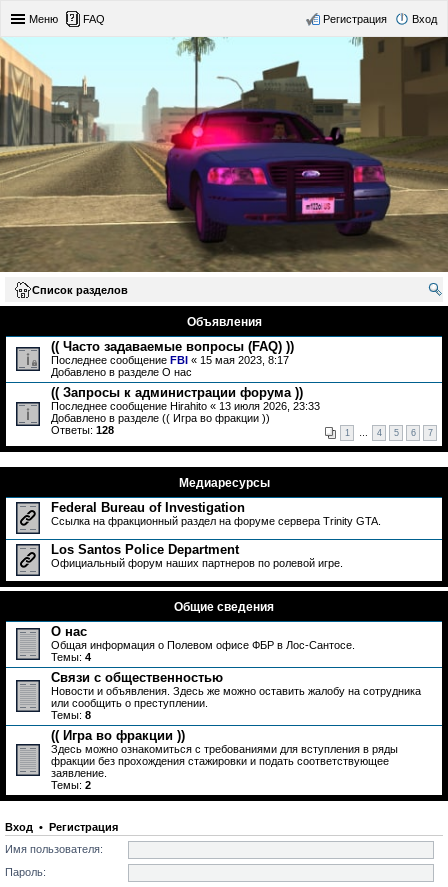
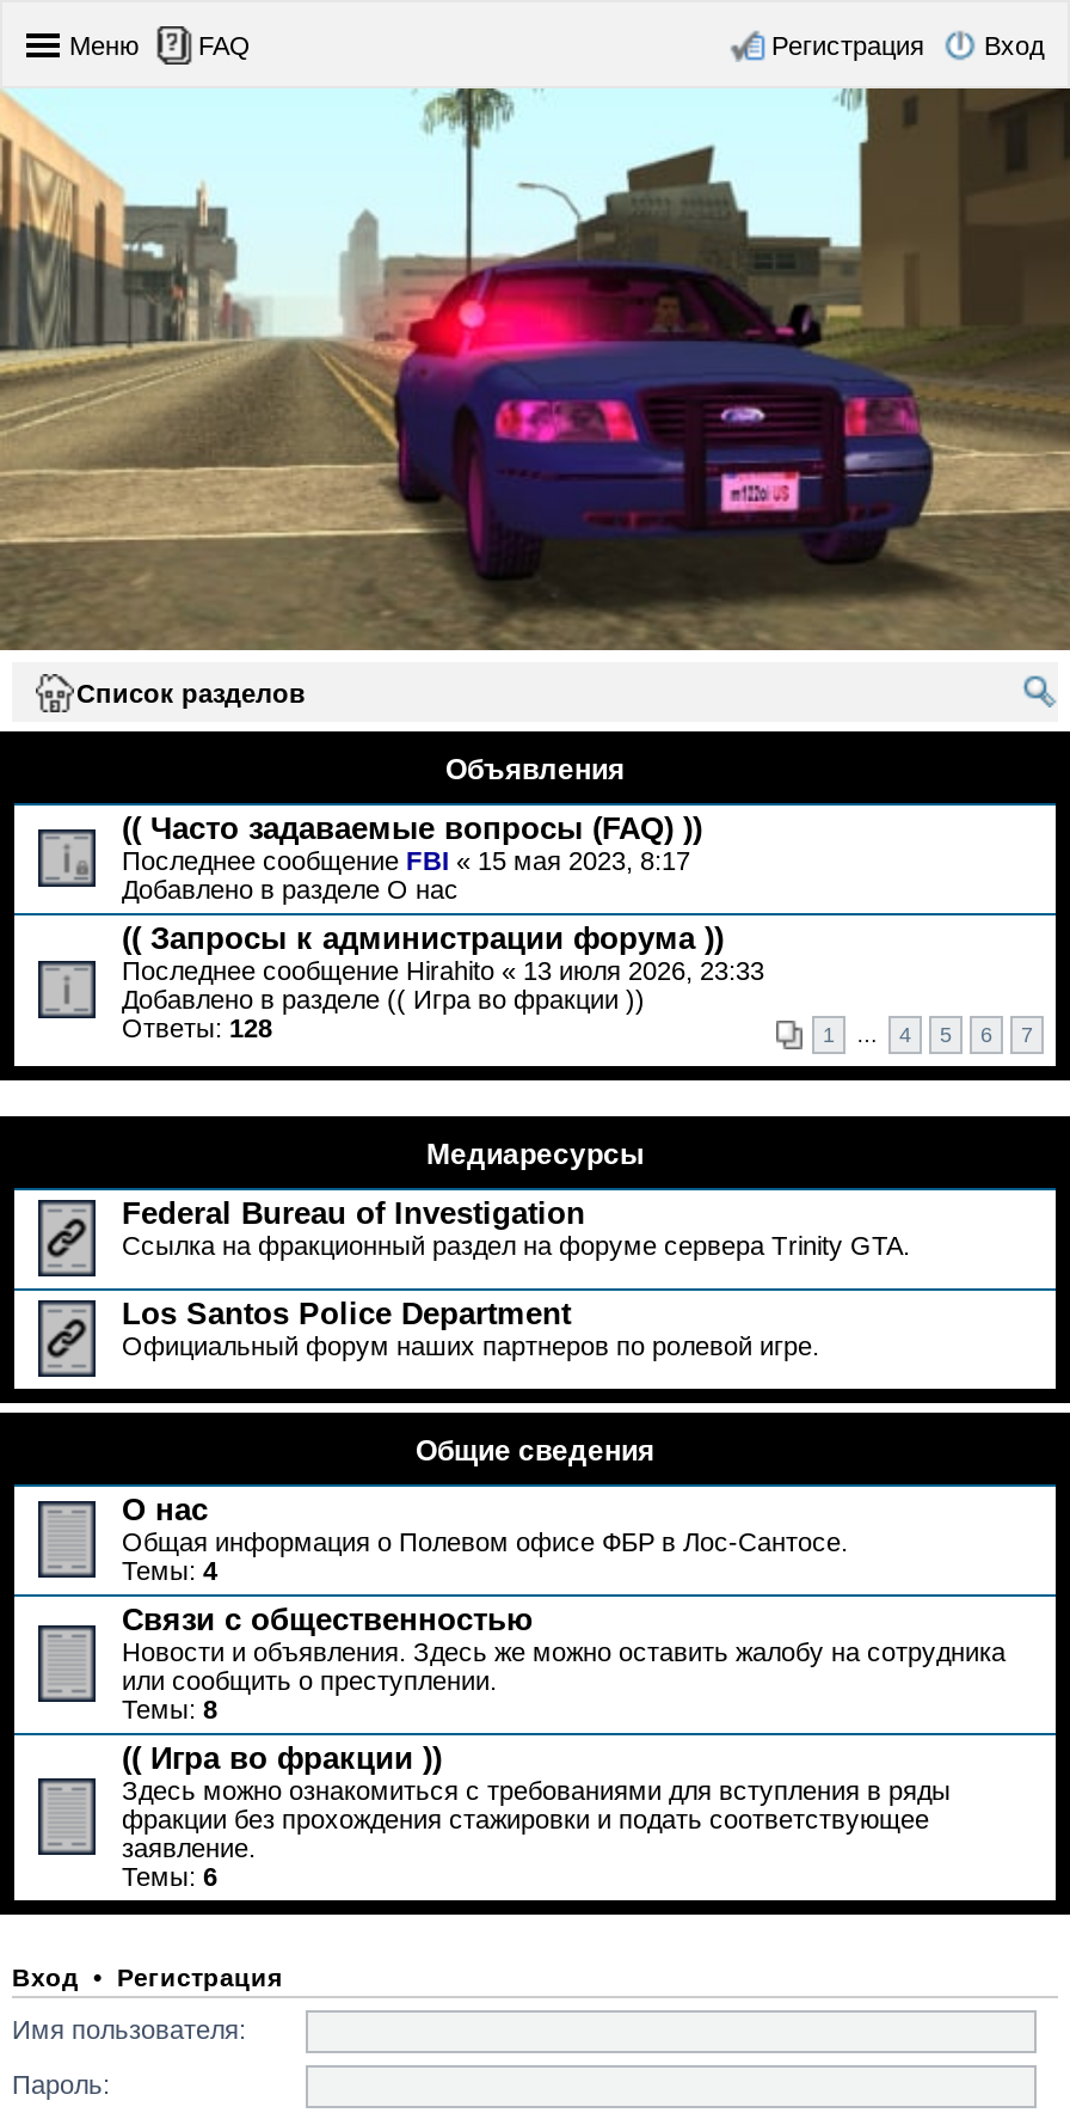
[51,779,91,791] Темы: 2 -> [122,1862,217,1891] Темы: 6

